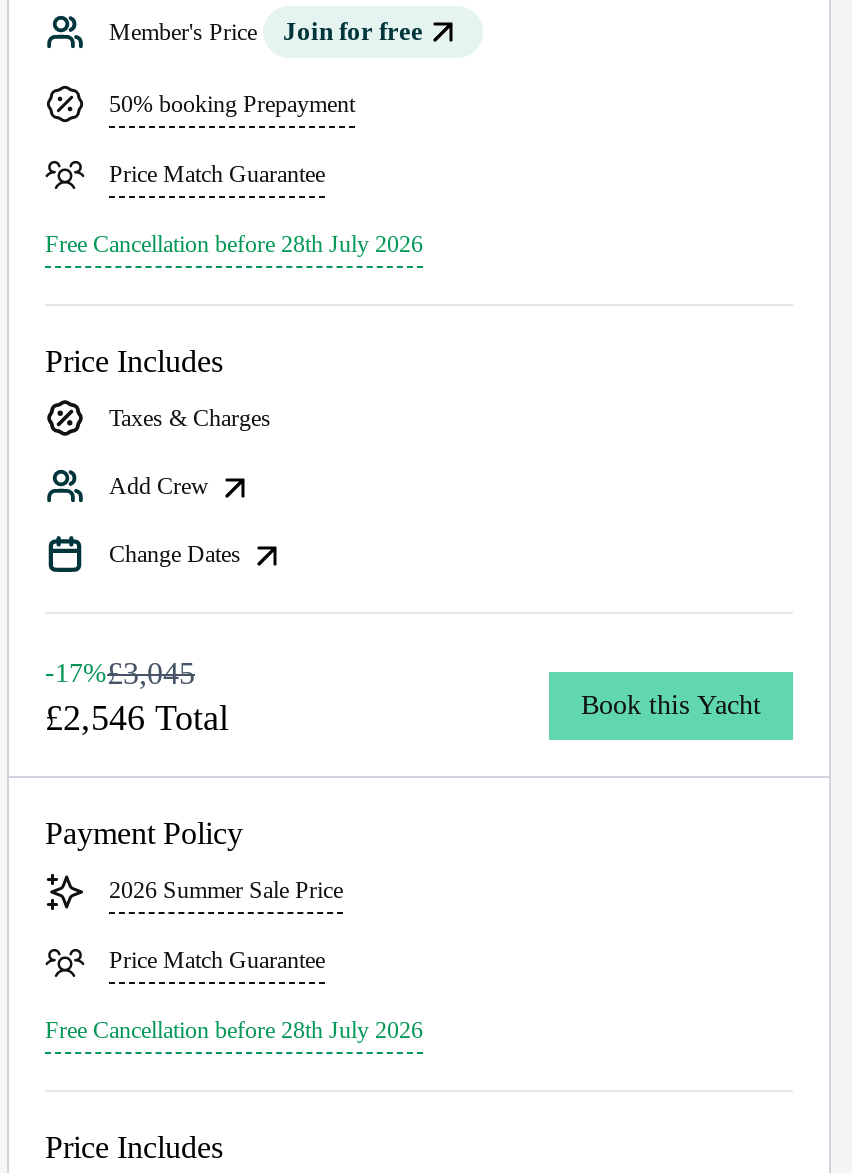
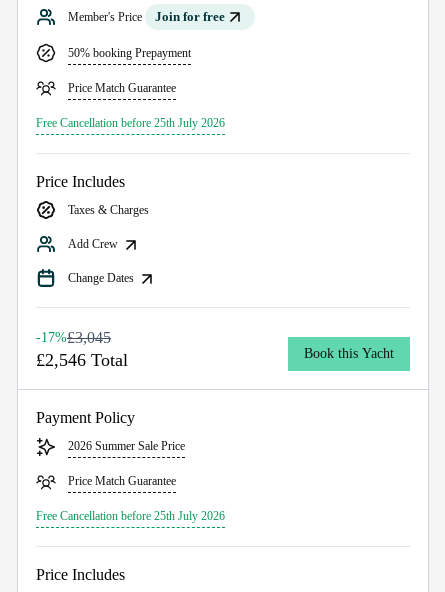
[45,230,423,258] Free Cancellation before 28th July 2026 -> [36,116,225,130] Free Cancellation before 25th July 2026
[45,1017,423,1045] Free Cancellation before 28th July 2026 -> [36,509,225,523] Free Cancellation before 25th July 2026

